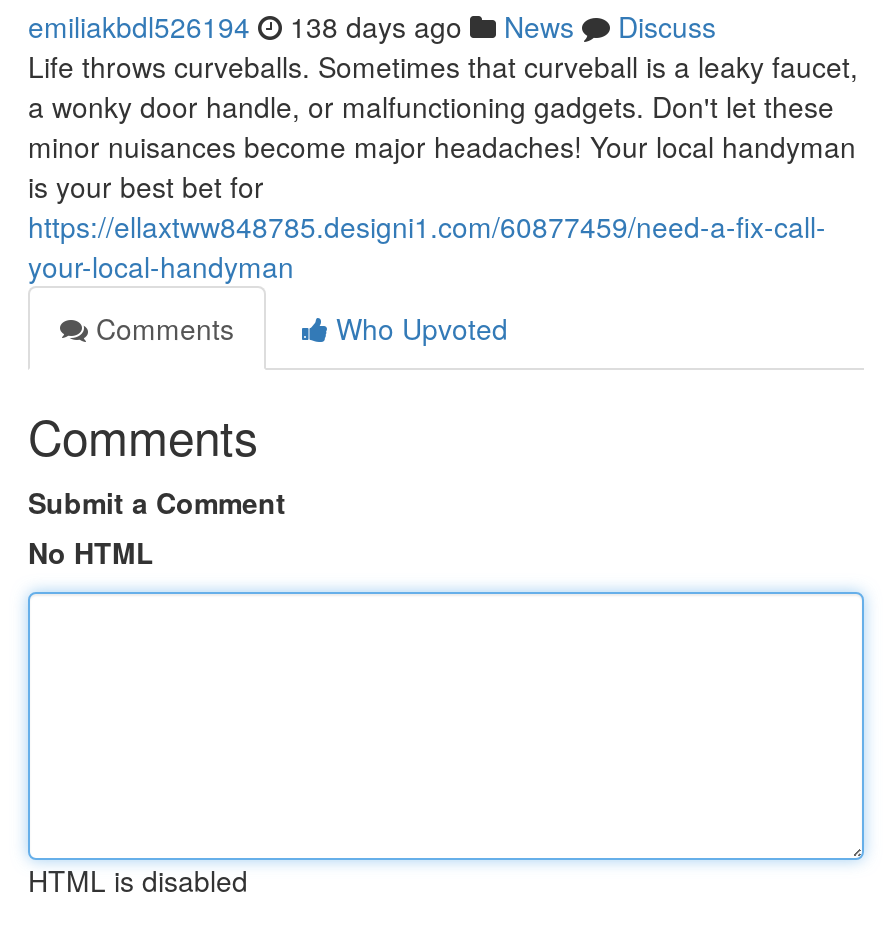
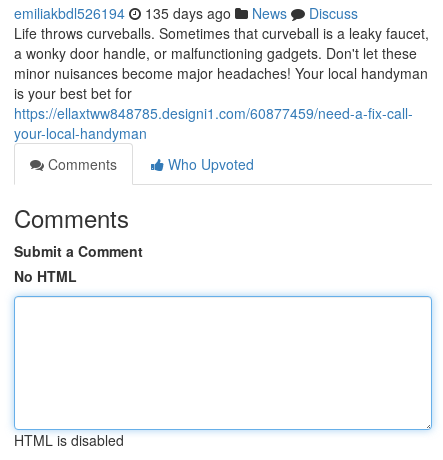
[28,6,716,46] emiliakbdl526194 138 days ago News Discuss -> [14,3,358,23] emiliakbdl526194 135 days ago News Discuss

